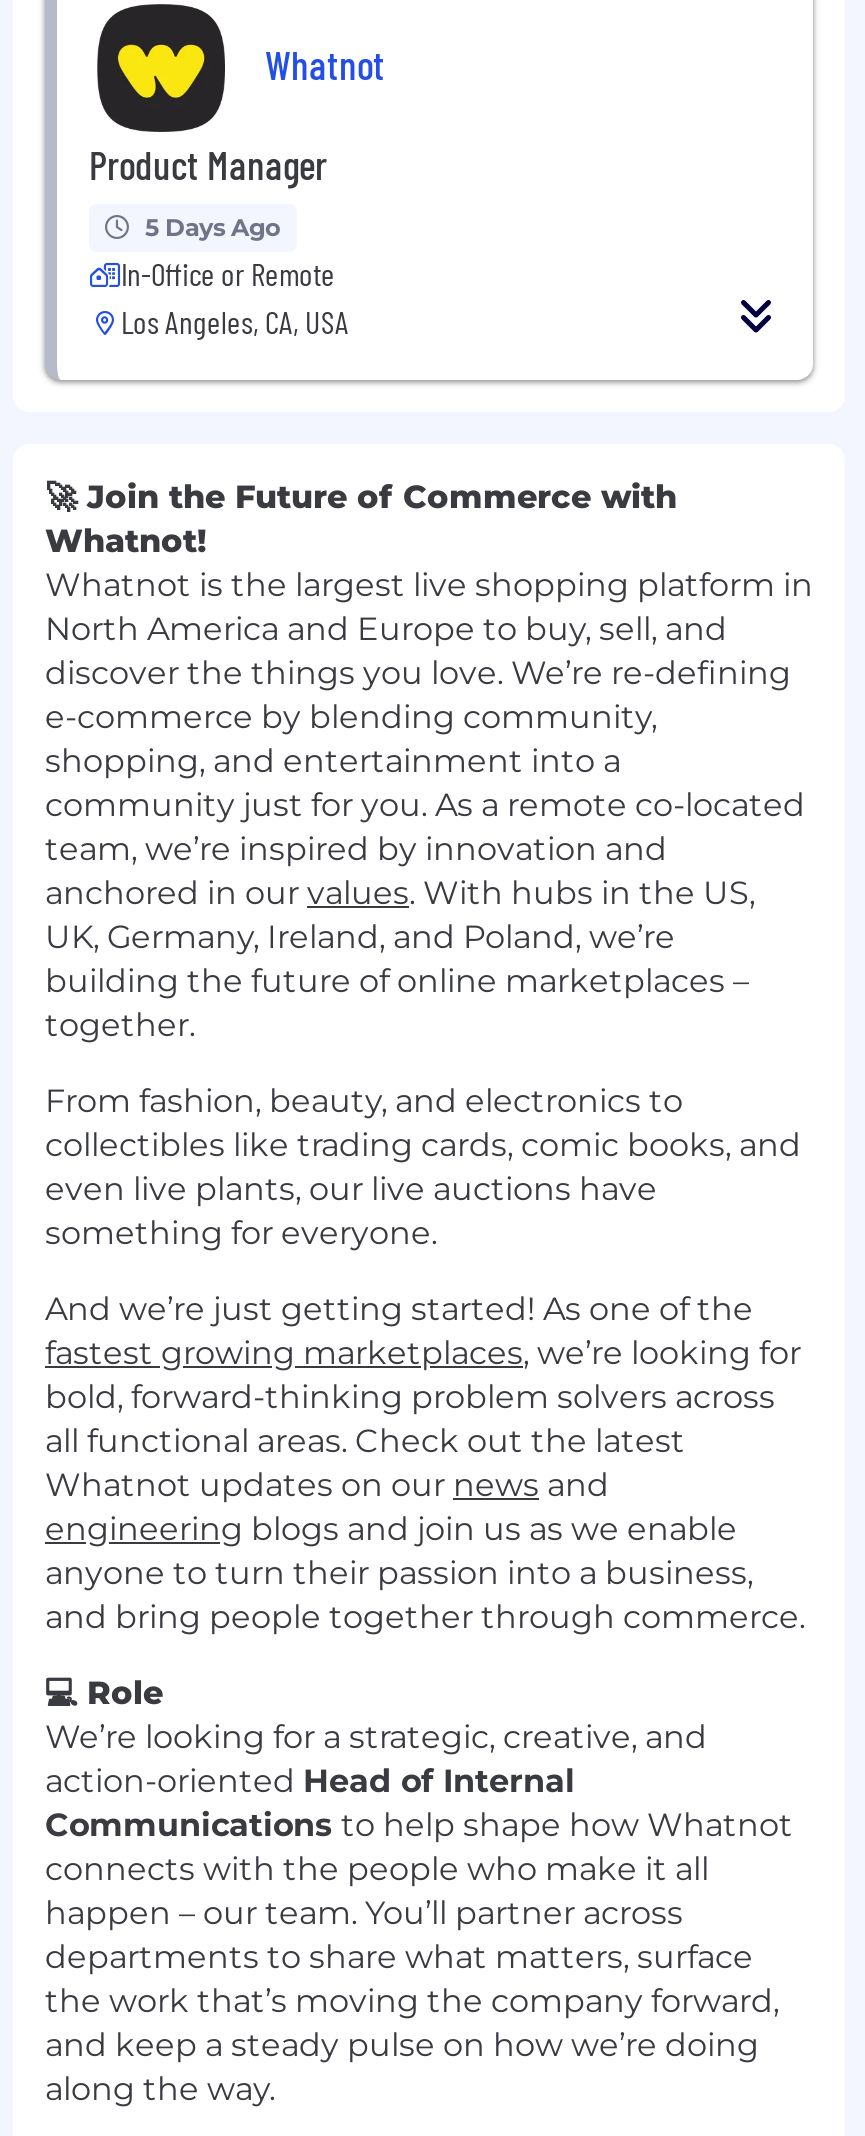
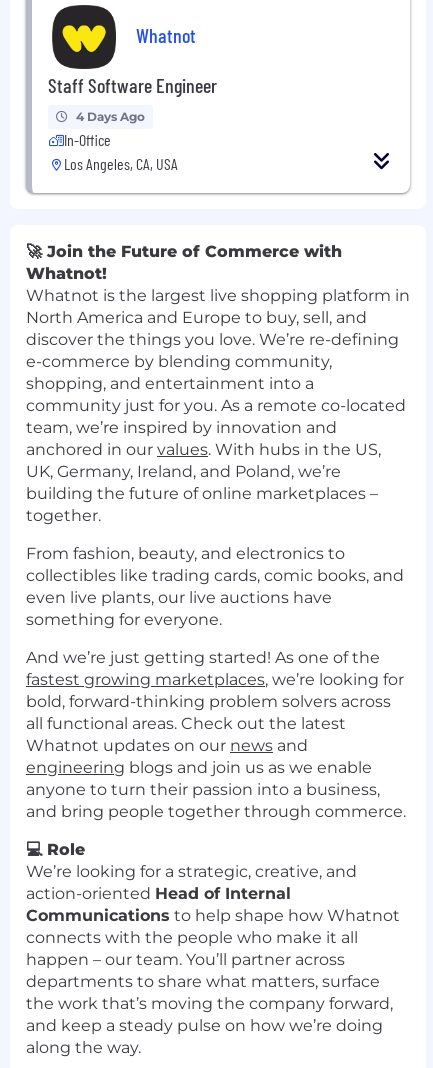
[89,139,327,187] Product Manager -> [48,73,217,97] Staff Software Engineer
[121,211,335,291] 5 Days Ago | In-Office or Remote -> [64,109,145,149] 4 Days Ago | In-Office

